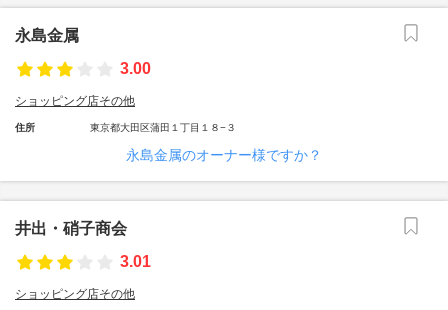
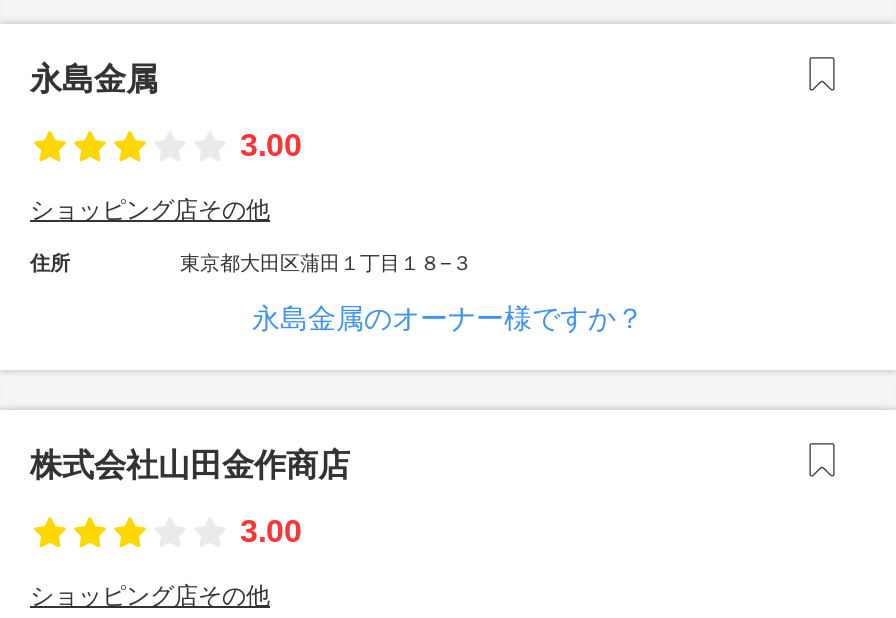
[15,220,127,237] 井出・硝子商会 -> [30,448,350,482] 株式会社山田金作商店
[120,253,151,270] 3.01 -> [240,514,302,548] 3.00

